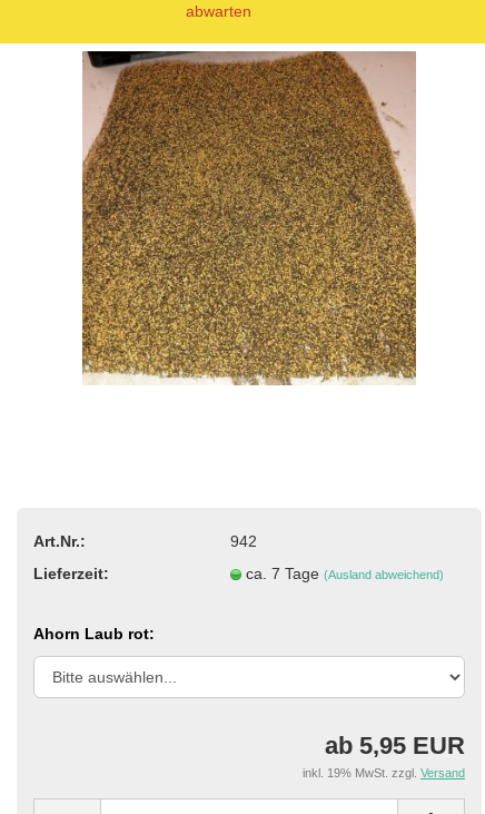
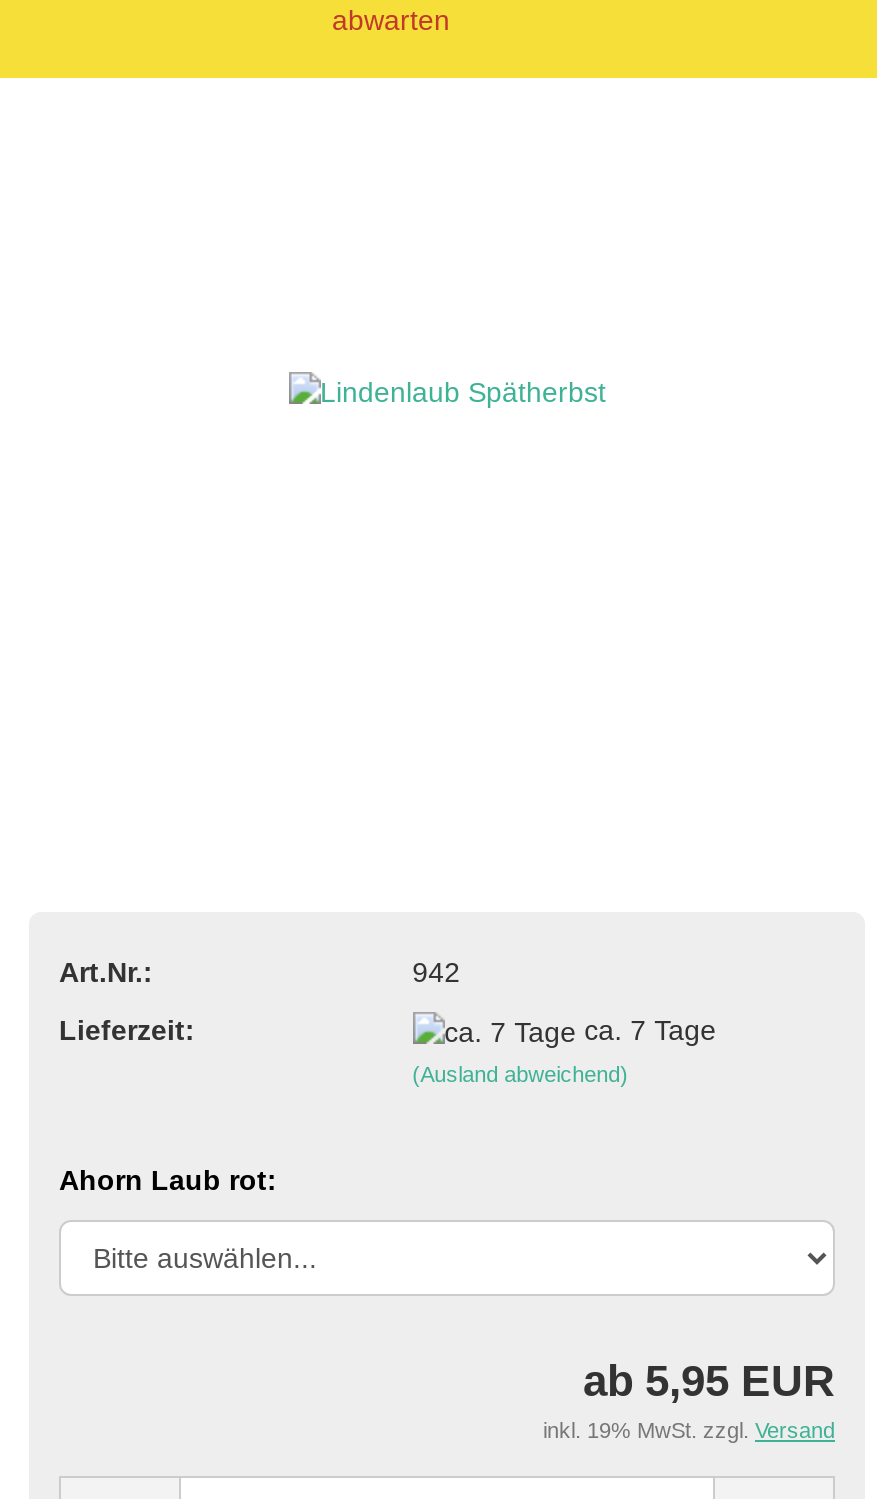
[81,50,417,386] [image] -> none

